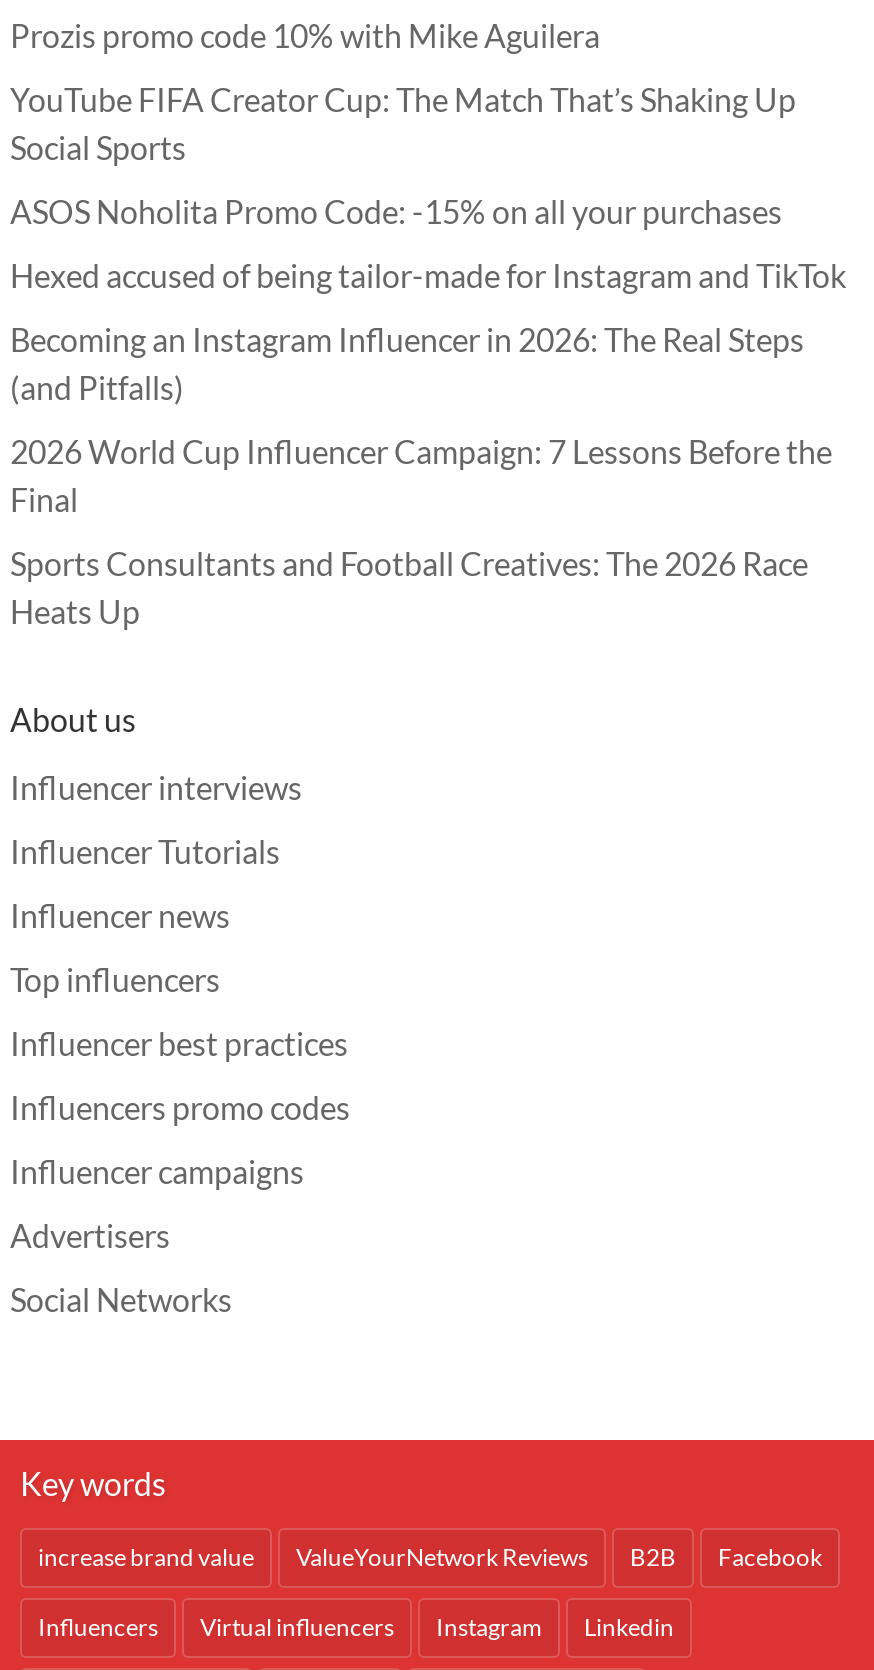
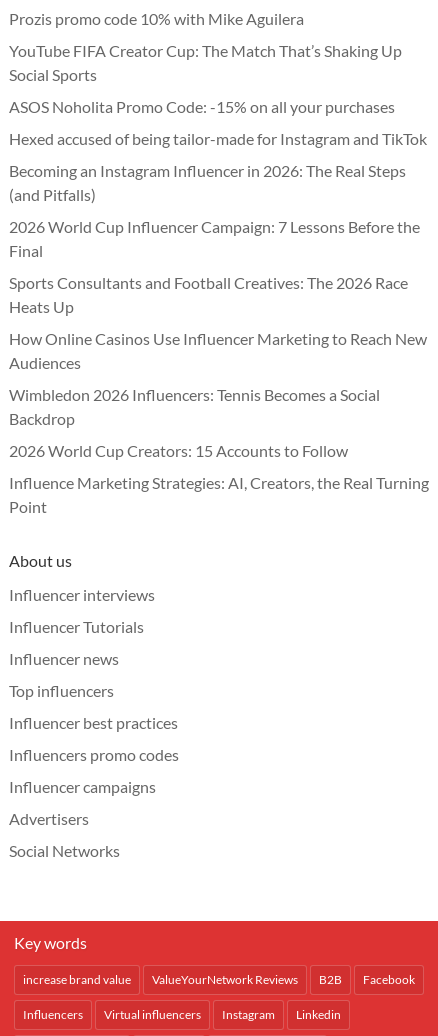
none -> [9,329,429,516] How Online Casinos Use Influencer Marketing to Reach New | Audiences | Wimbledon 2026 Influencers: Tennis Becomes a Social | Backdrop | 2026 World Cup Creators: 15 Accounts to Follow | Influence Marketing Strategies: AI, Creators, the Real Turning | Point

